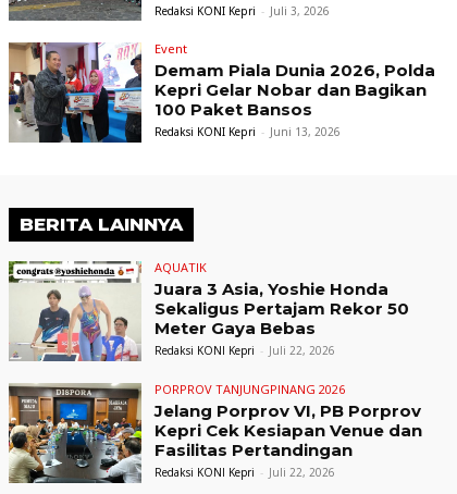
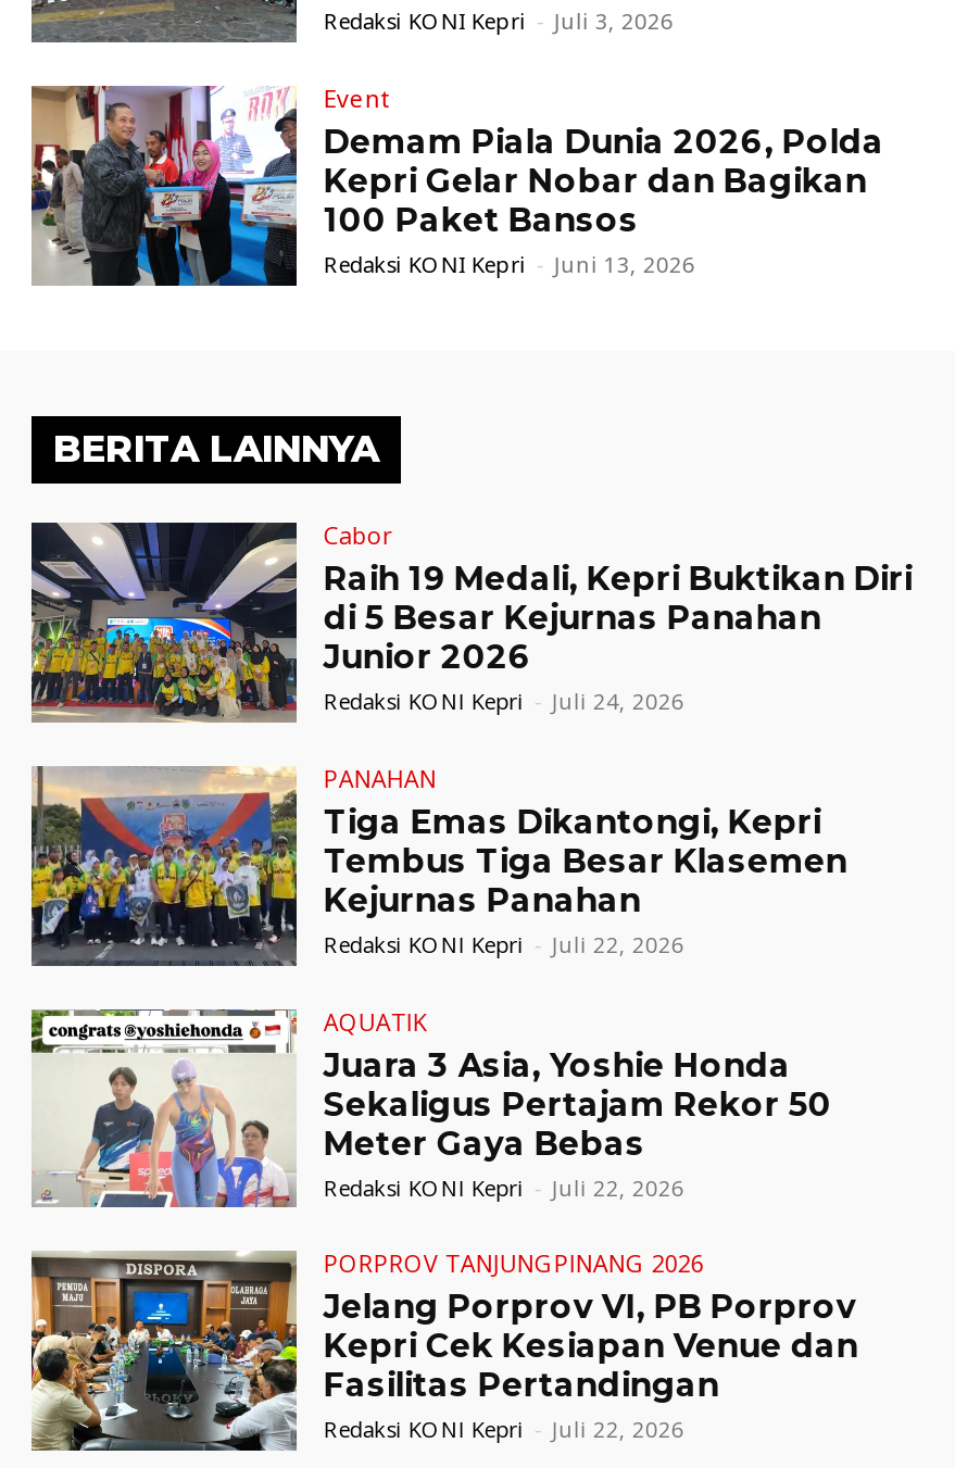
none -> [29,518,912,958] [image] | Cabor | Raih 19 Medali, Kepri Buktikan Diri | di 5 Besar Kejurnas Panahan | Junior 2026 | Redaksi KONI Kepri - Juli 24, 2026 | PANAHAN | Tiga Emas Dikantongi, Kepri | Tembus Tiga Besar Klasemen | Kejurnas Panahan | Redaksi KONI Kepri - Juli 22, 2026
none -> [29,767,292,967] [image]

